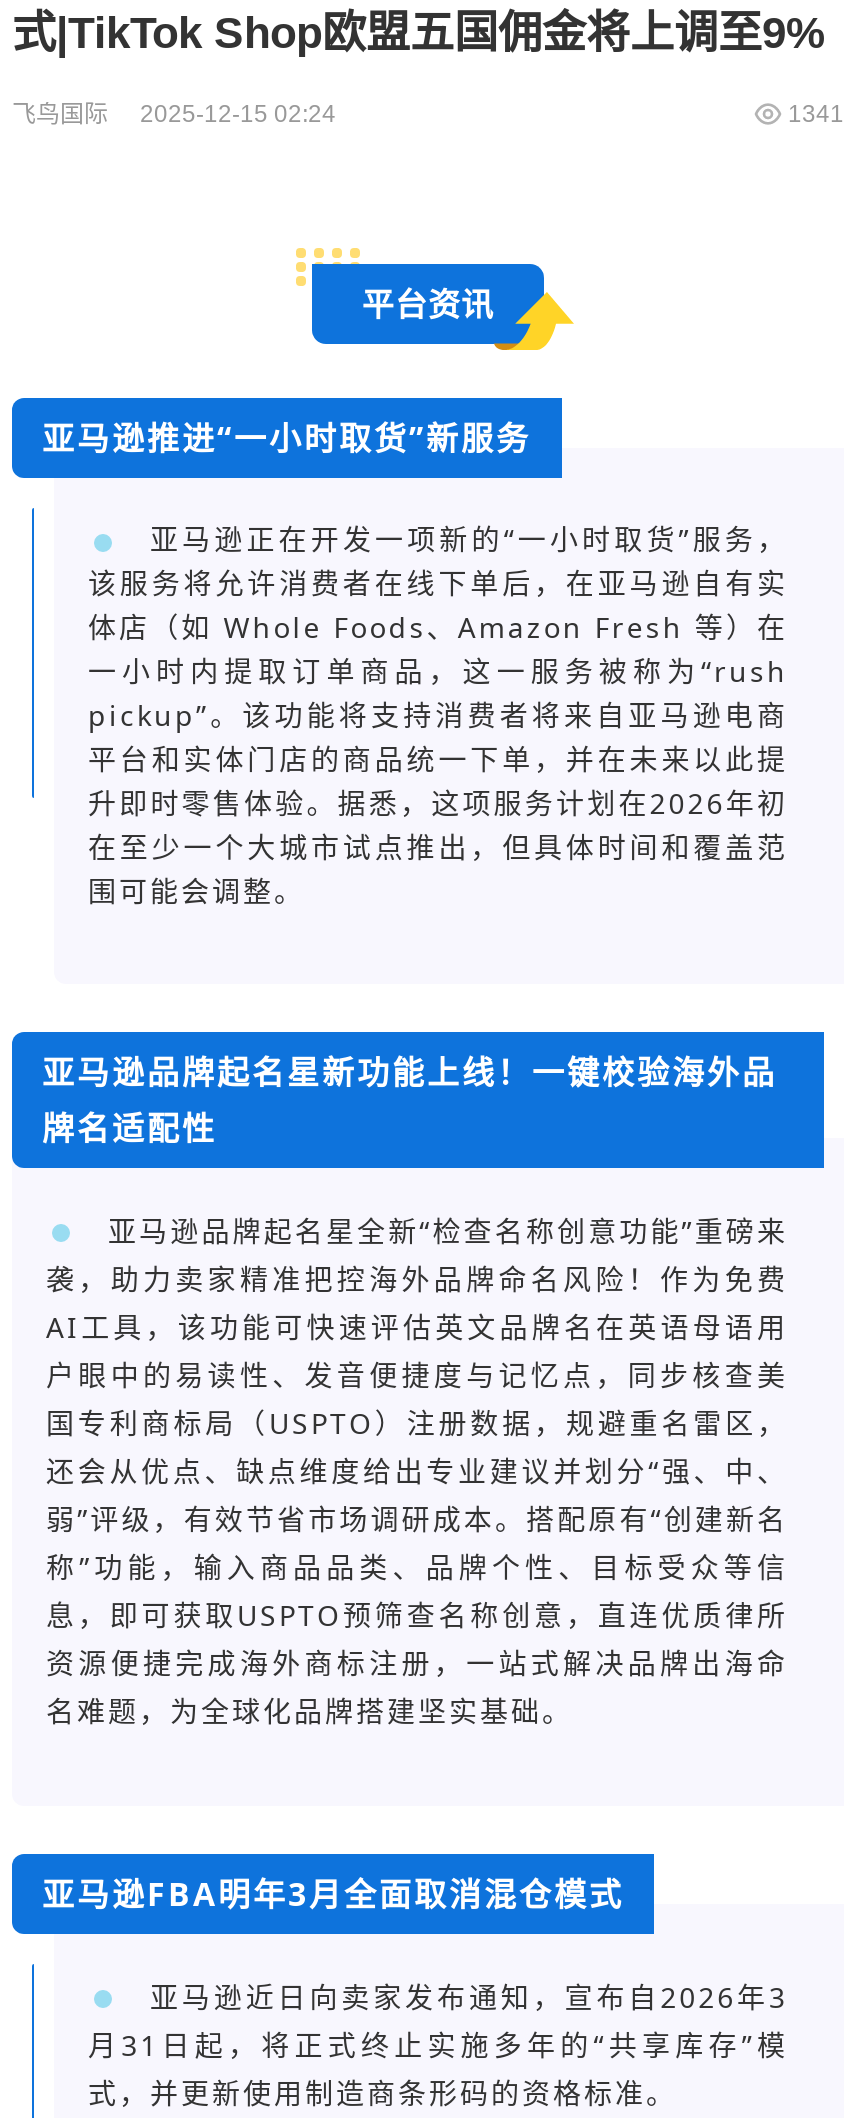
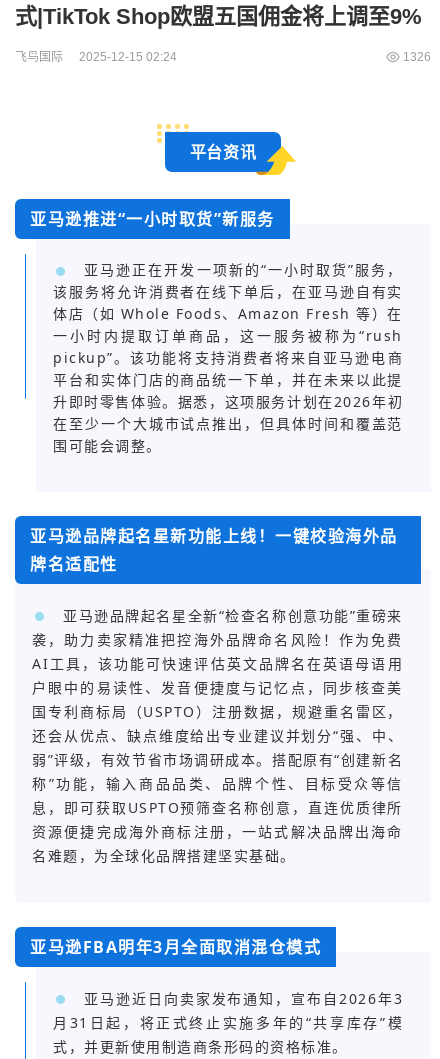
[788,100,844,128] 1341 -> [403,50,431,64] 1326

